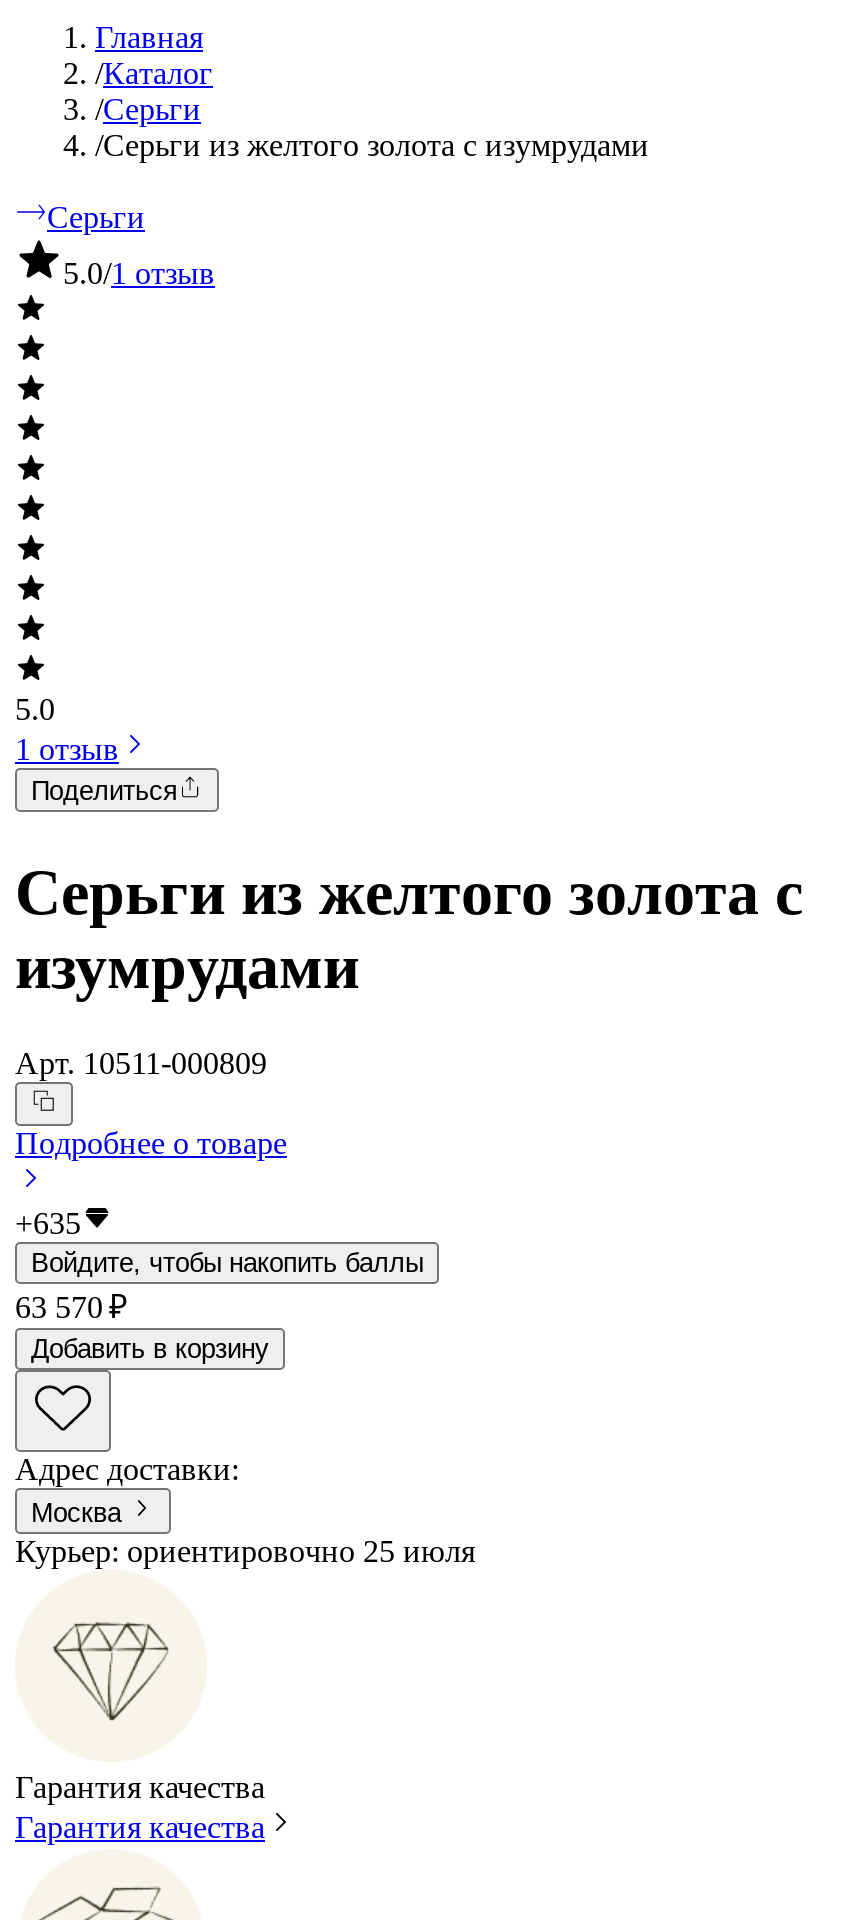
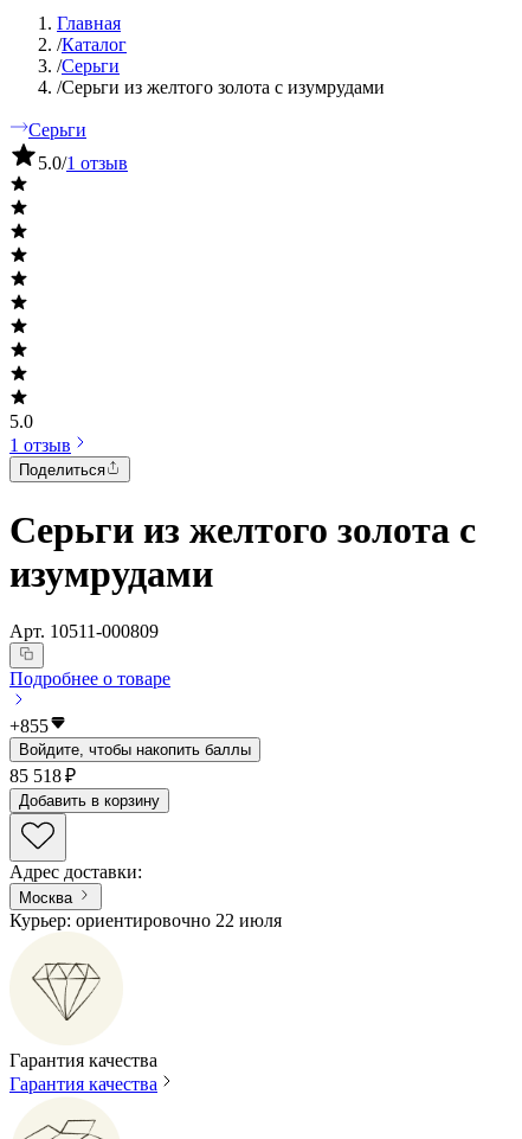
[15,1207,81,1241] +635 -> [9,716,49,737] +855
[15,1291,127,1325] 63 570 ₽ -> [9,766,76,786] 85 518 ₽
[15,1534,475,1568] Курьер: ориентировочно 25 июля -> [9,910,282,930] Курьер: ориентировочно 22 июля

